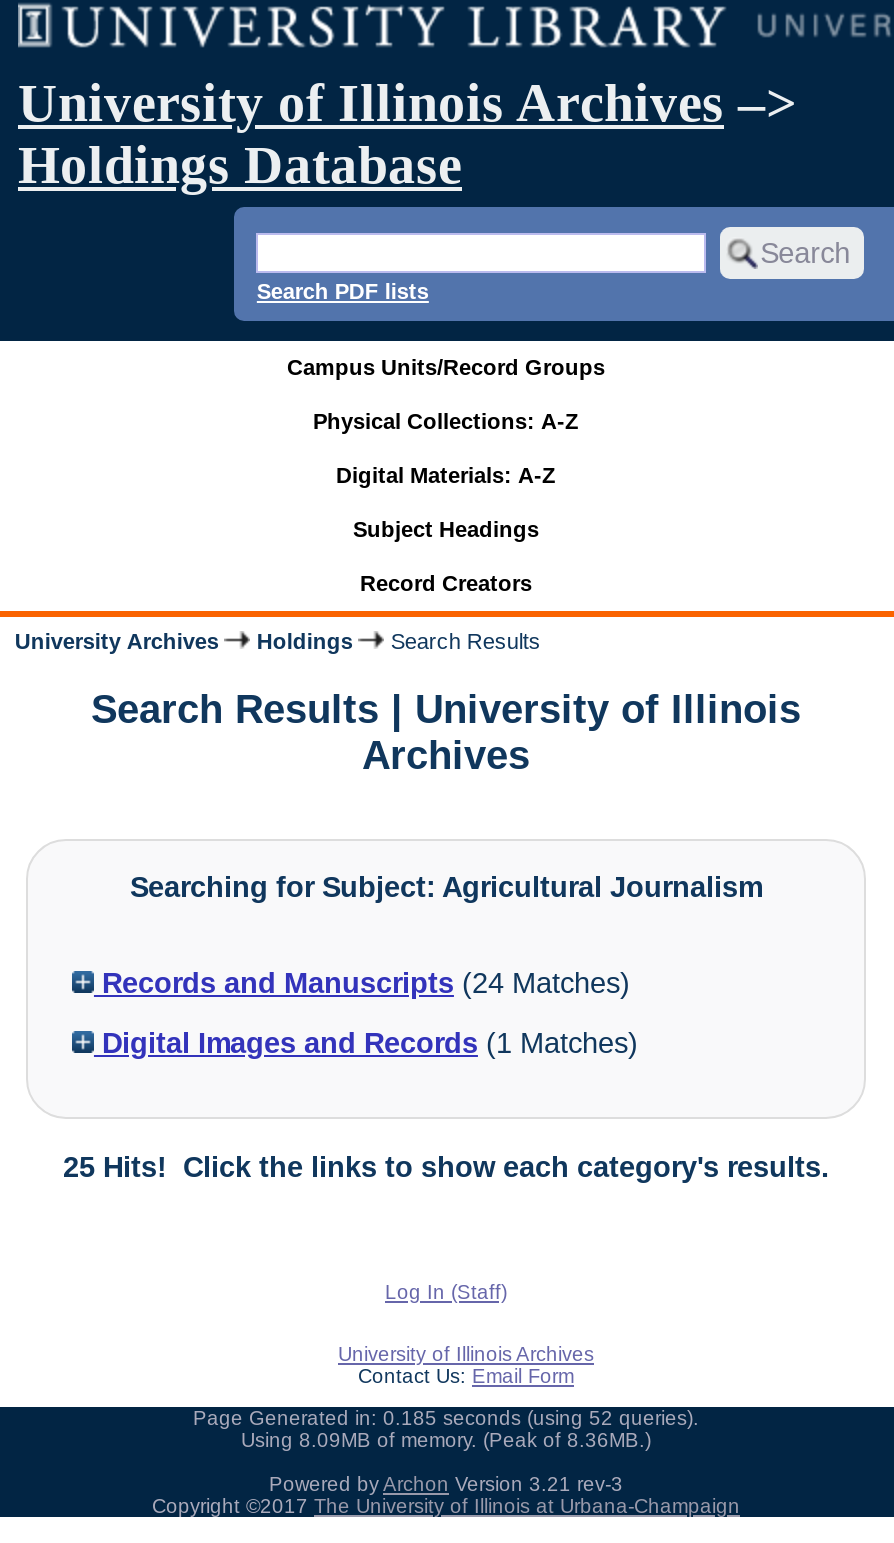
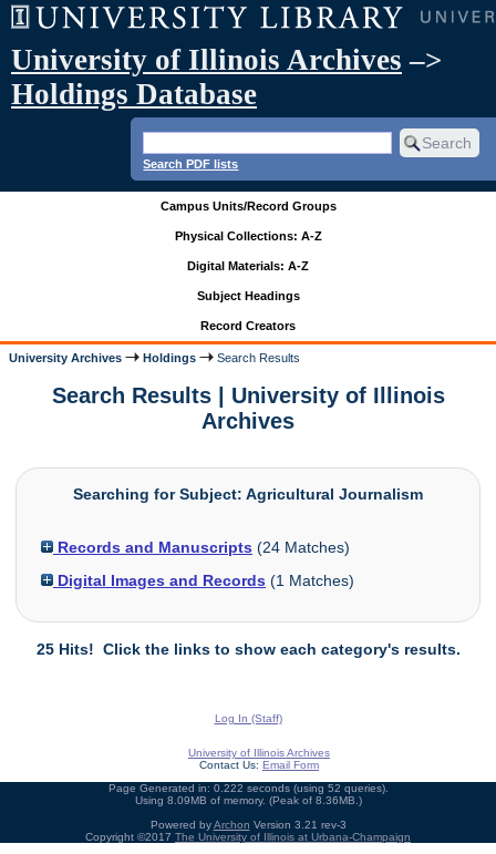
[193,1407,699,1429] Page Generated in: 0.185 seconds (using 52 queries). -> [108,782,388,794] Page Generated in: 0.222 seconds (using 52 queries).

